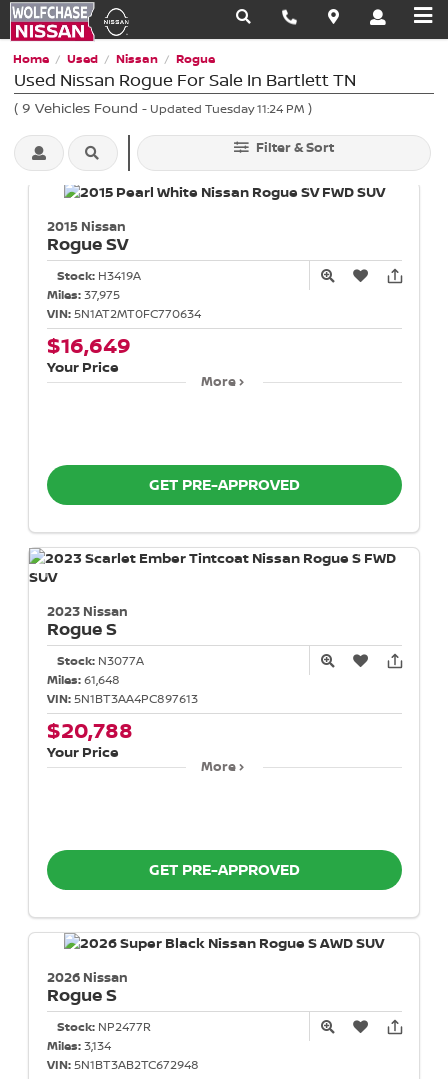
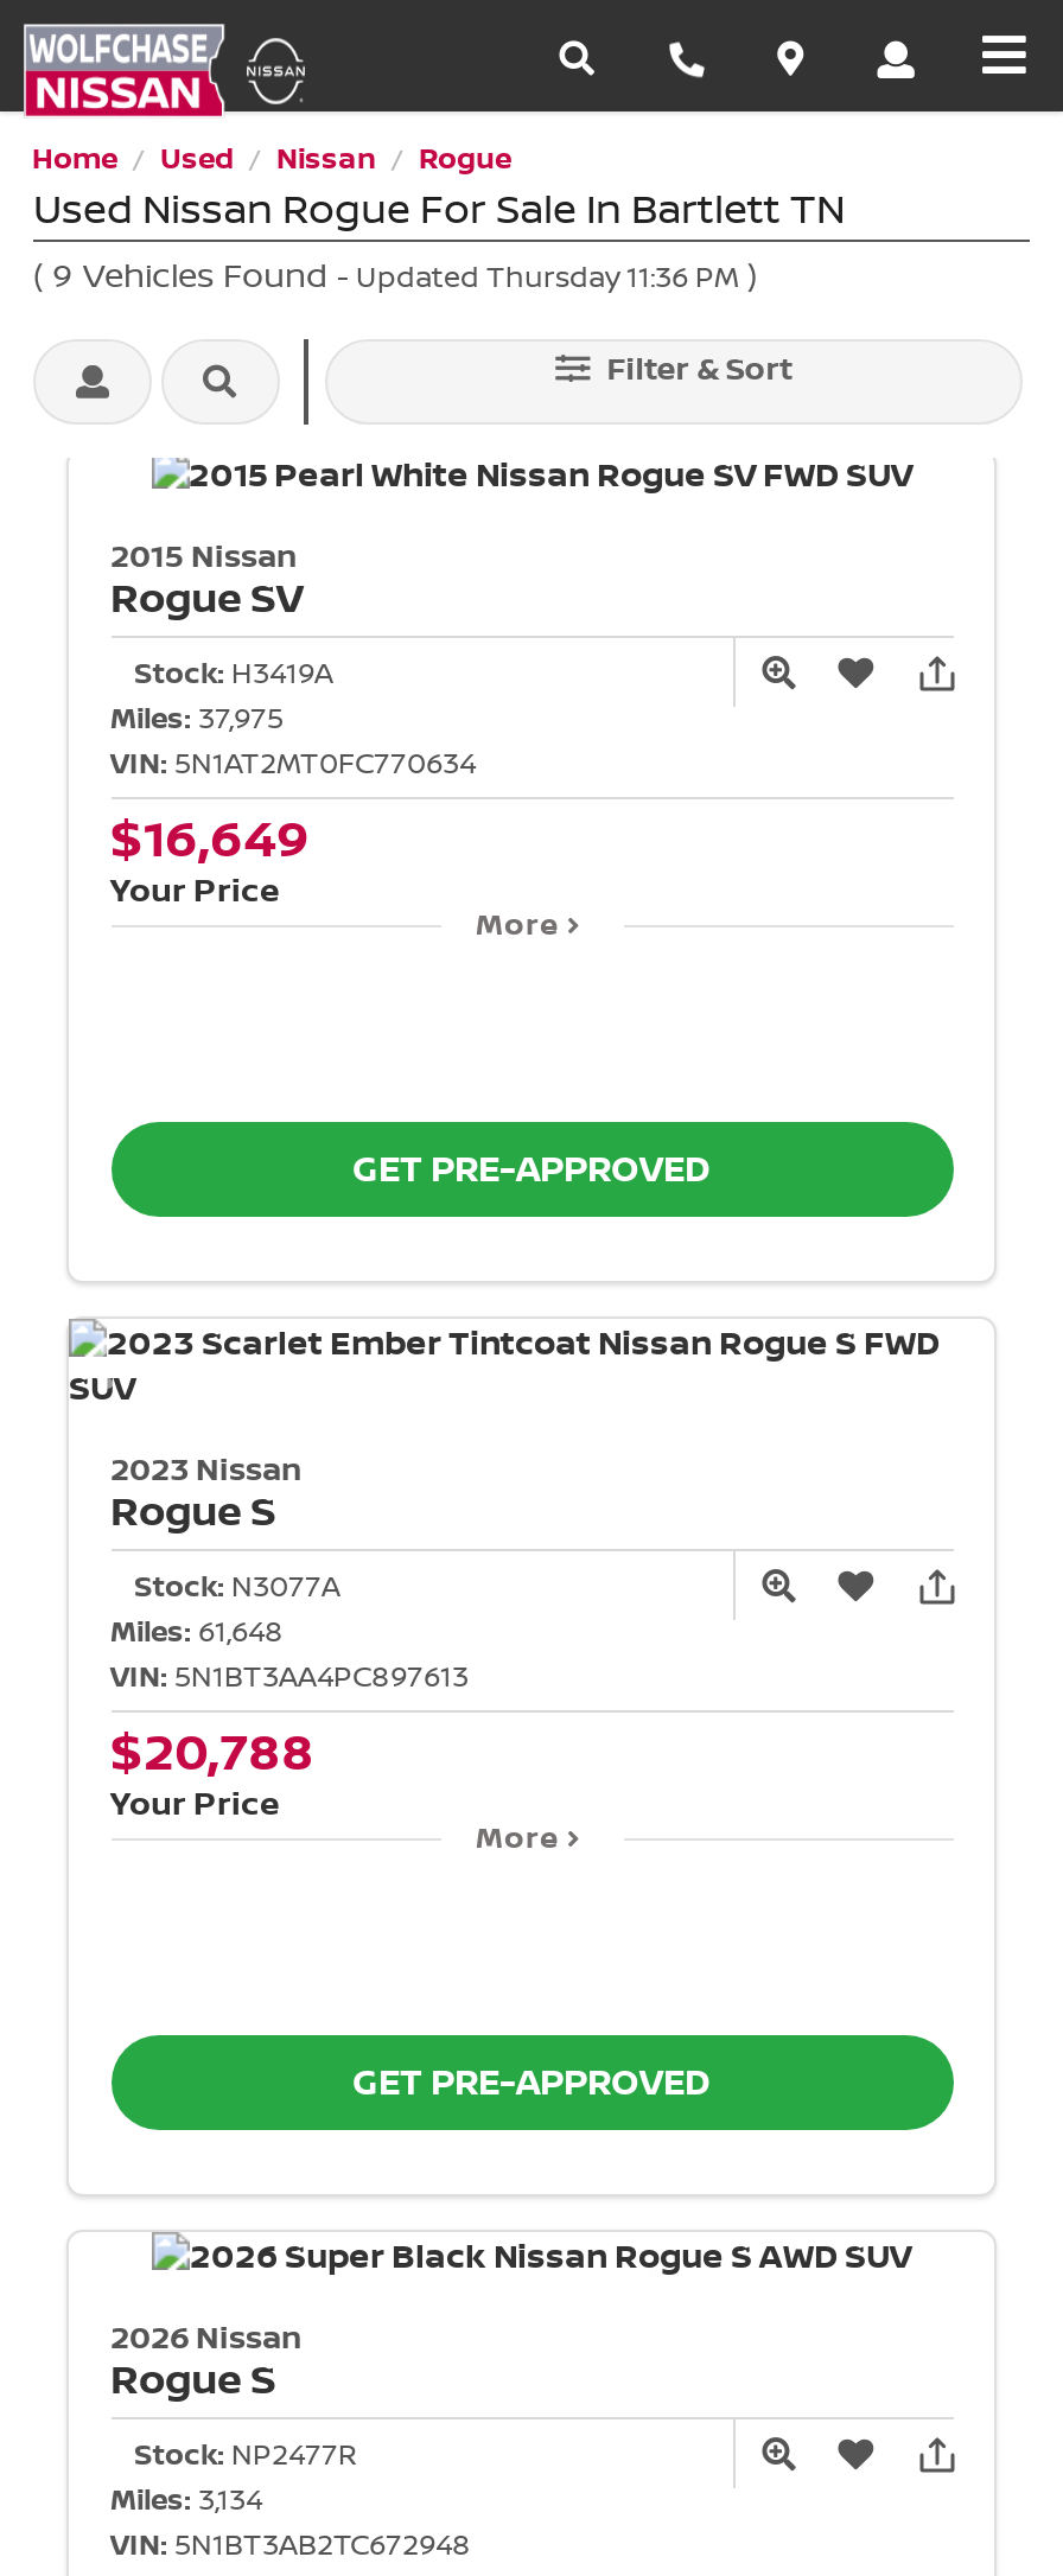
[14,98,312,117] (9 Vehicles Found - Updated Tuesday 11:24 PM) -> [33,252,757,297] (9 Vehicles Found - Updated Thursday 11:36 PM)

